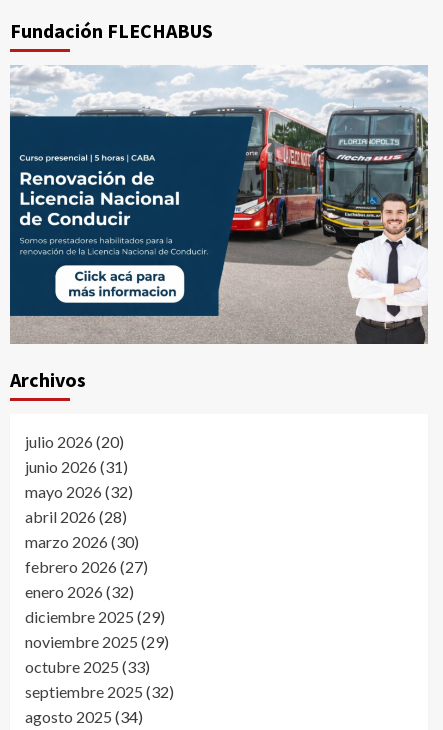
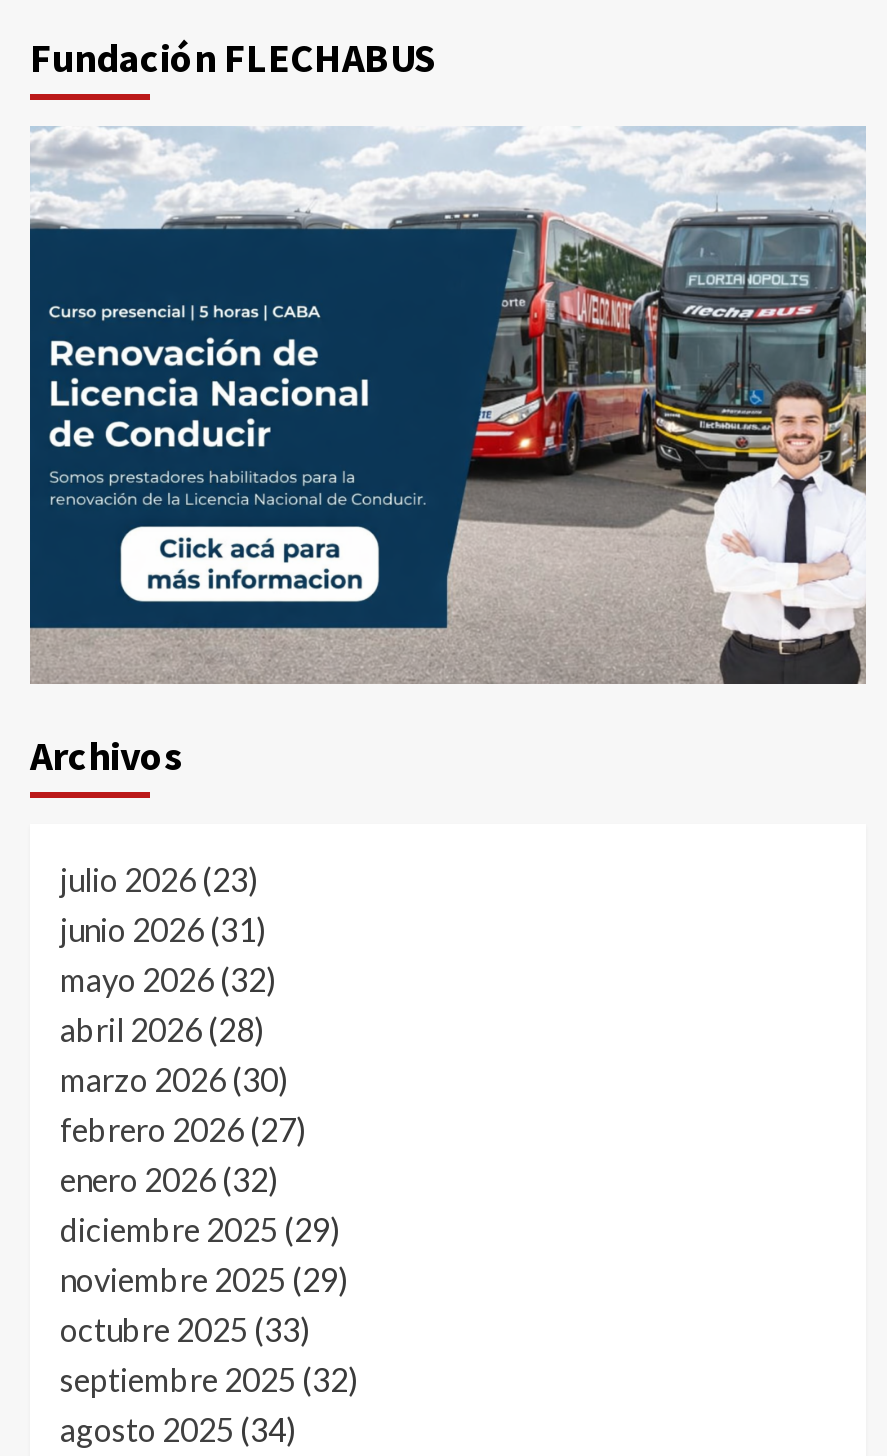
[25,432,124,451] julio 2026 (20) -> [60,860,258,898] julio 2026 (23)

